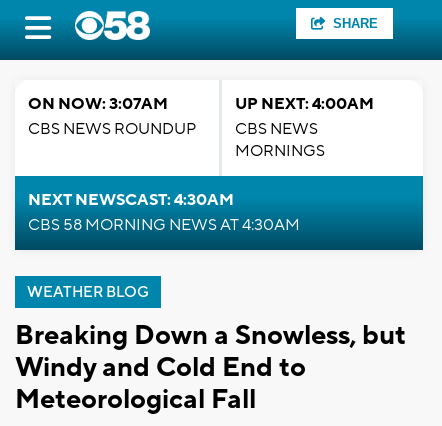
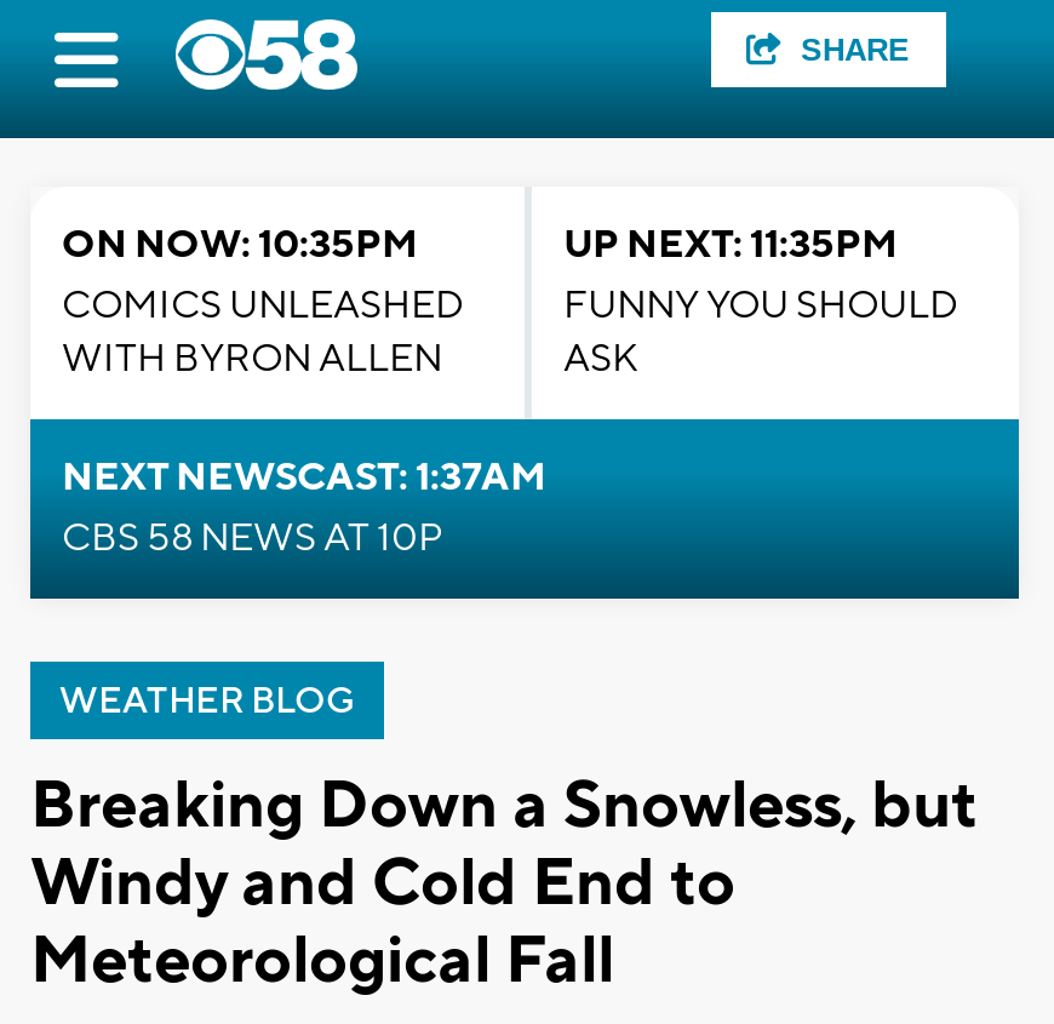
[28,94,196,139] ON NOW: 3:07AM | CBS NEWS ROUNDUP -> [62,221,464,383] ON NOW: 10:35PM | COMICS UNLEASHED | WITH BYRON ALLEN
[235,94,374,161] UP NEXT: 4:00AM | CBS NEWS | MORNINGS -> [563,221,958,383] UP NEXT: 11:35PM | FUNNY YOU SHOULD | ASK
[28,190,300,235] NEXT NEWSCAST: 4:30AM | CBS 58 MORNING NEWS AT 4:30AM -> [62,453,546,562] NEXT NEWSCAST: 1:37AM | CBS 58 NEWS AT 10P

